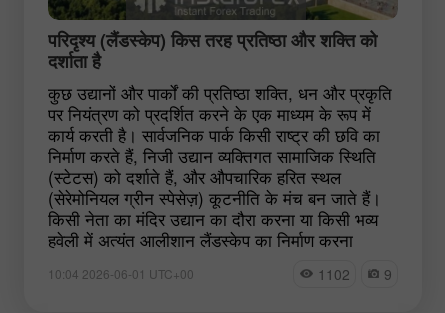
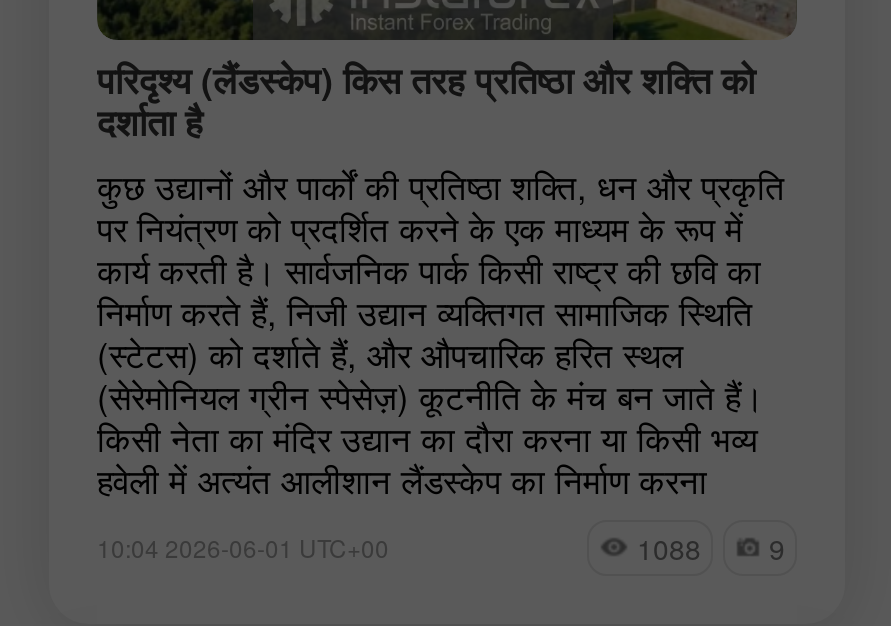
[318,264,392,284] 1102 9 -> [637,528,785,568] 1088 9

